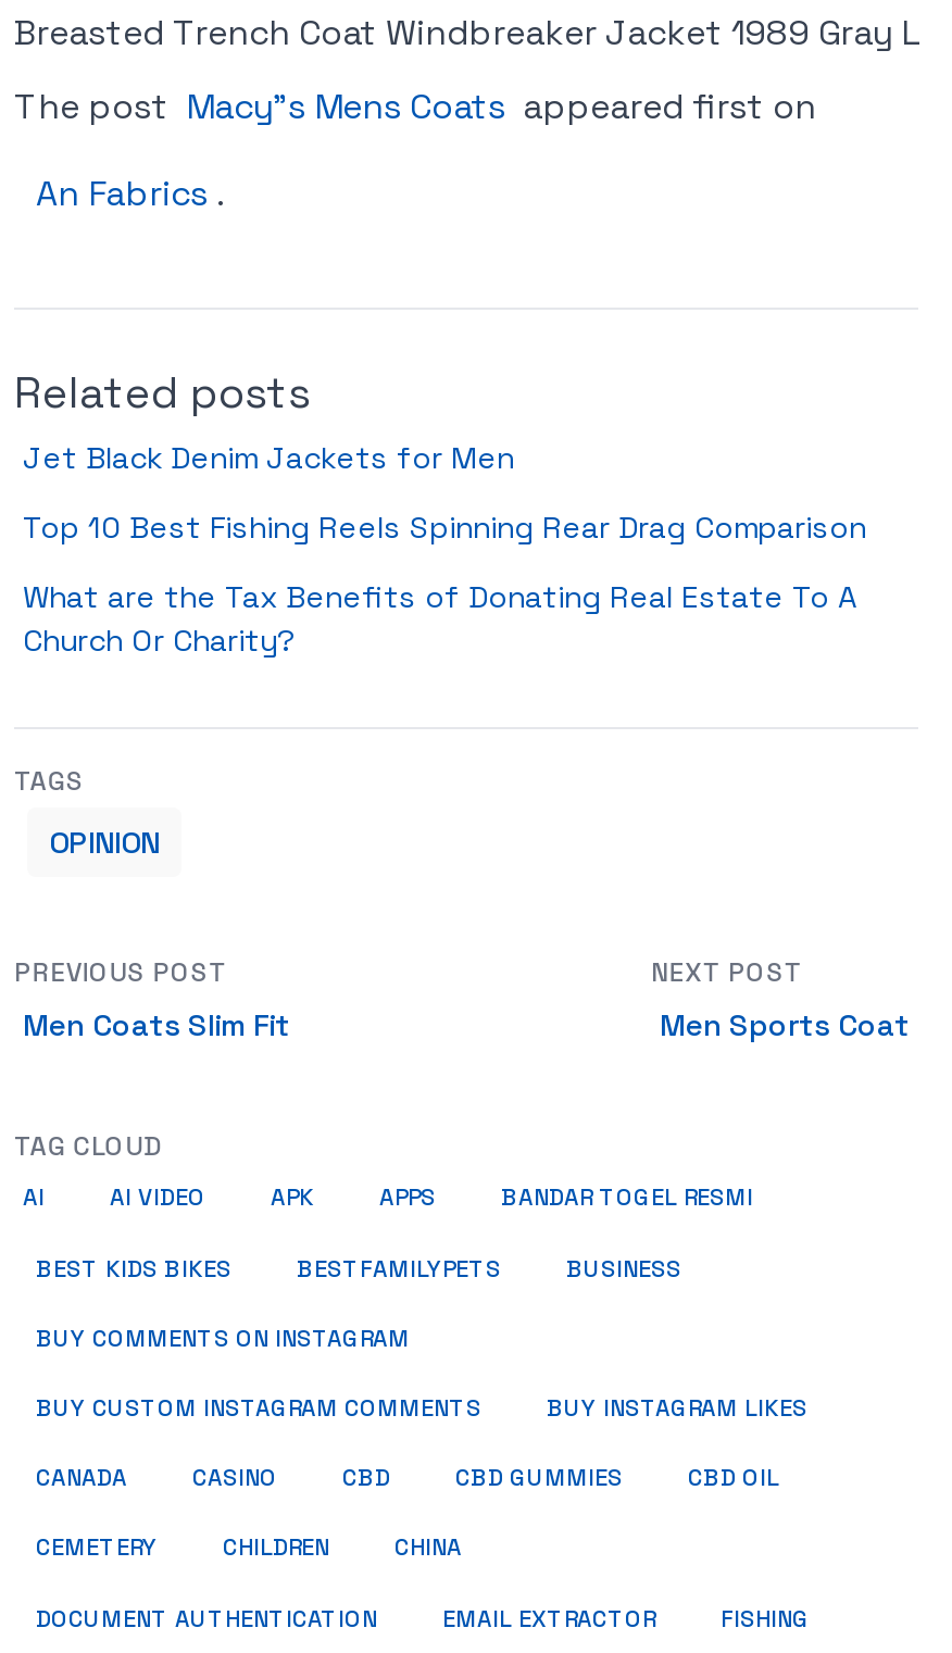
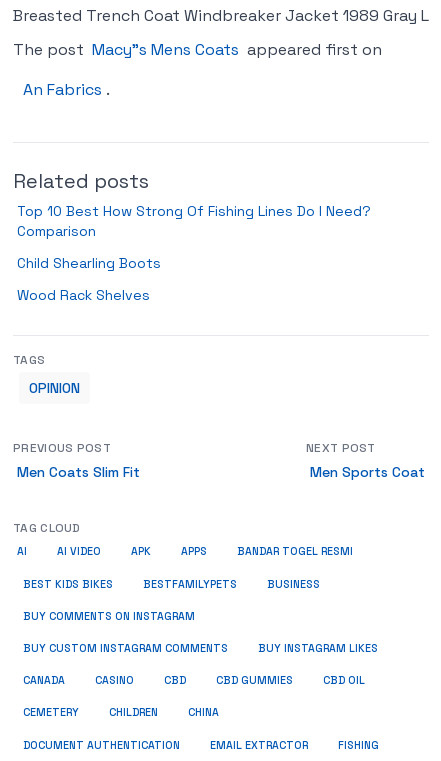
[23,438,514,477] Jet Black Denim Jackets for Men -> [17,202,371,240] Top 10 Best How Strong Of Fishing Lines Do I Need? | Comparison
[23,508,866,547] Top 10 Best Fishing Reels Spinning Rear Drag Comparison -> [17,254,161,272] Child Shearling Boots
[23,577,857,660] What are the Tax Benefits of Donating Real Estate To A | Church Or Charity? -> [17,286,150,304] Wood Rack Shelves

